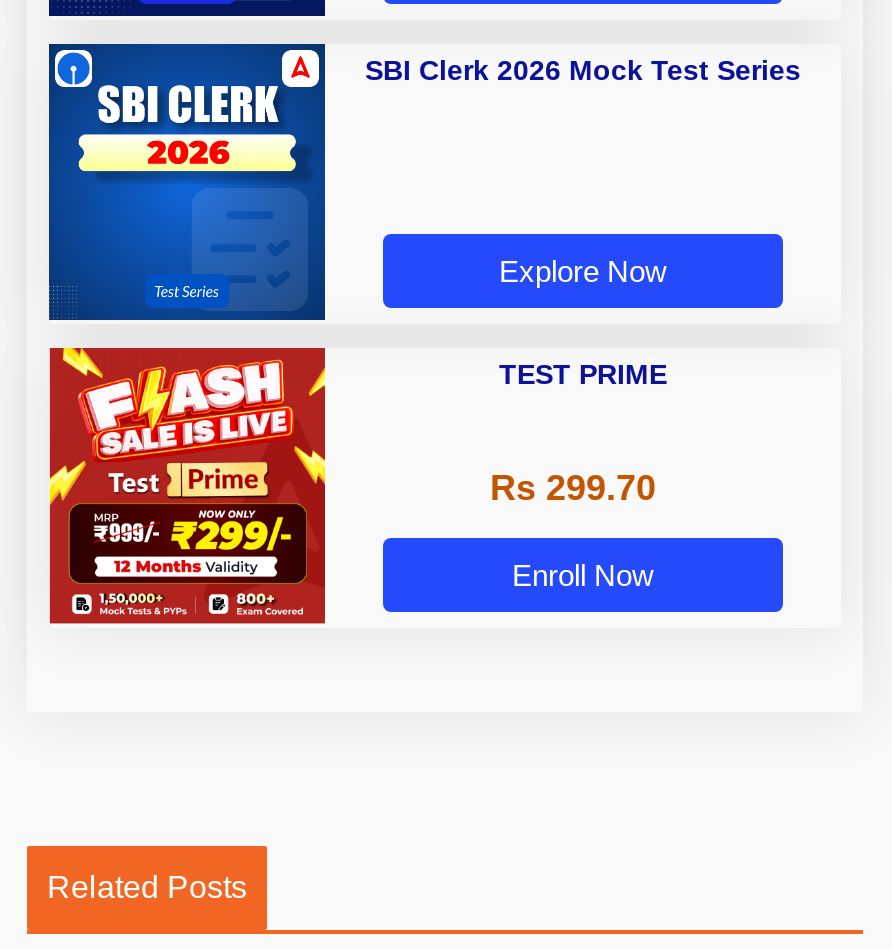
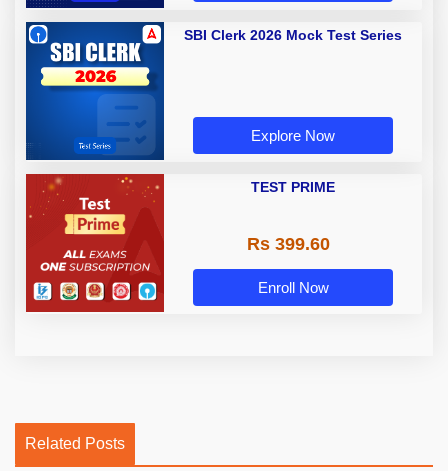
[47,346,327,618] [image] -> [25,173,165,307] [image]
[490,468,656,508] Rs 299.70 -> [246,234,329,254] Rs 399.60

